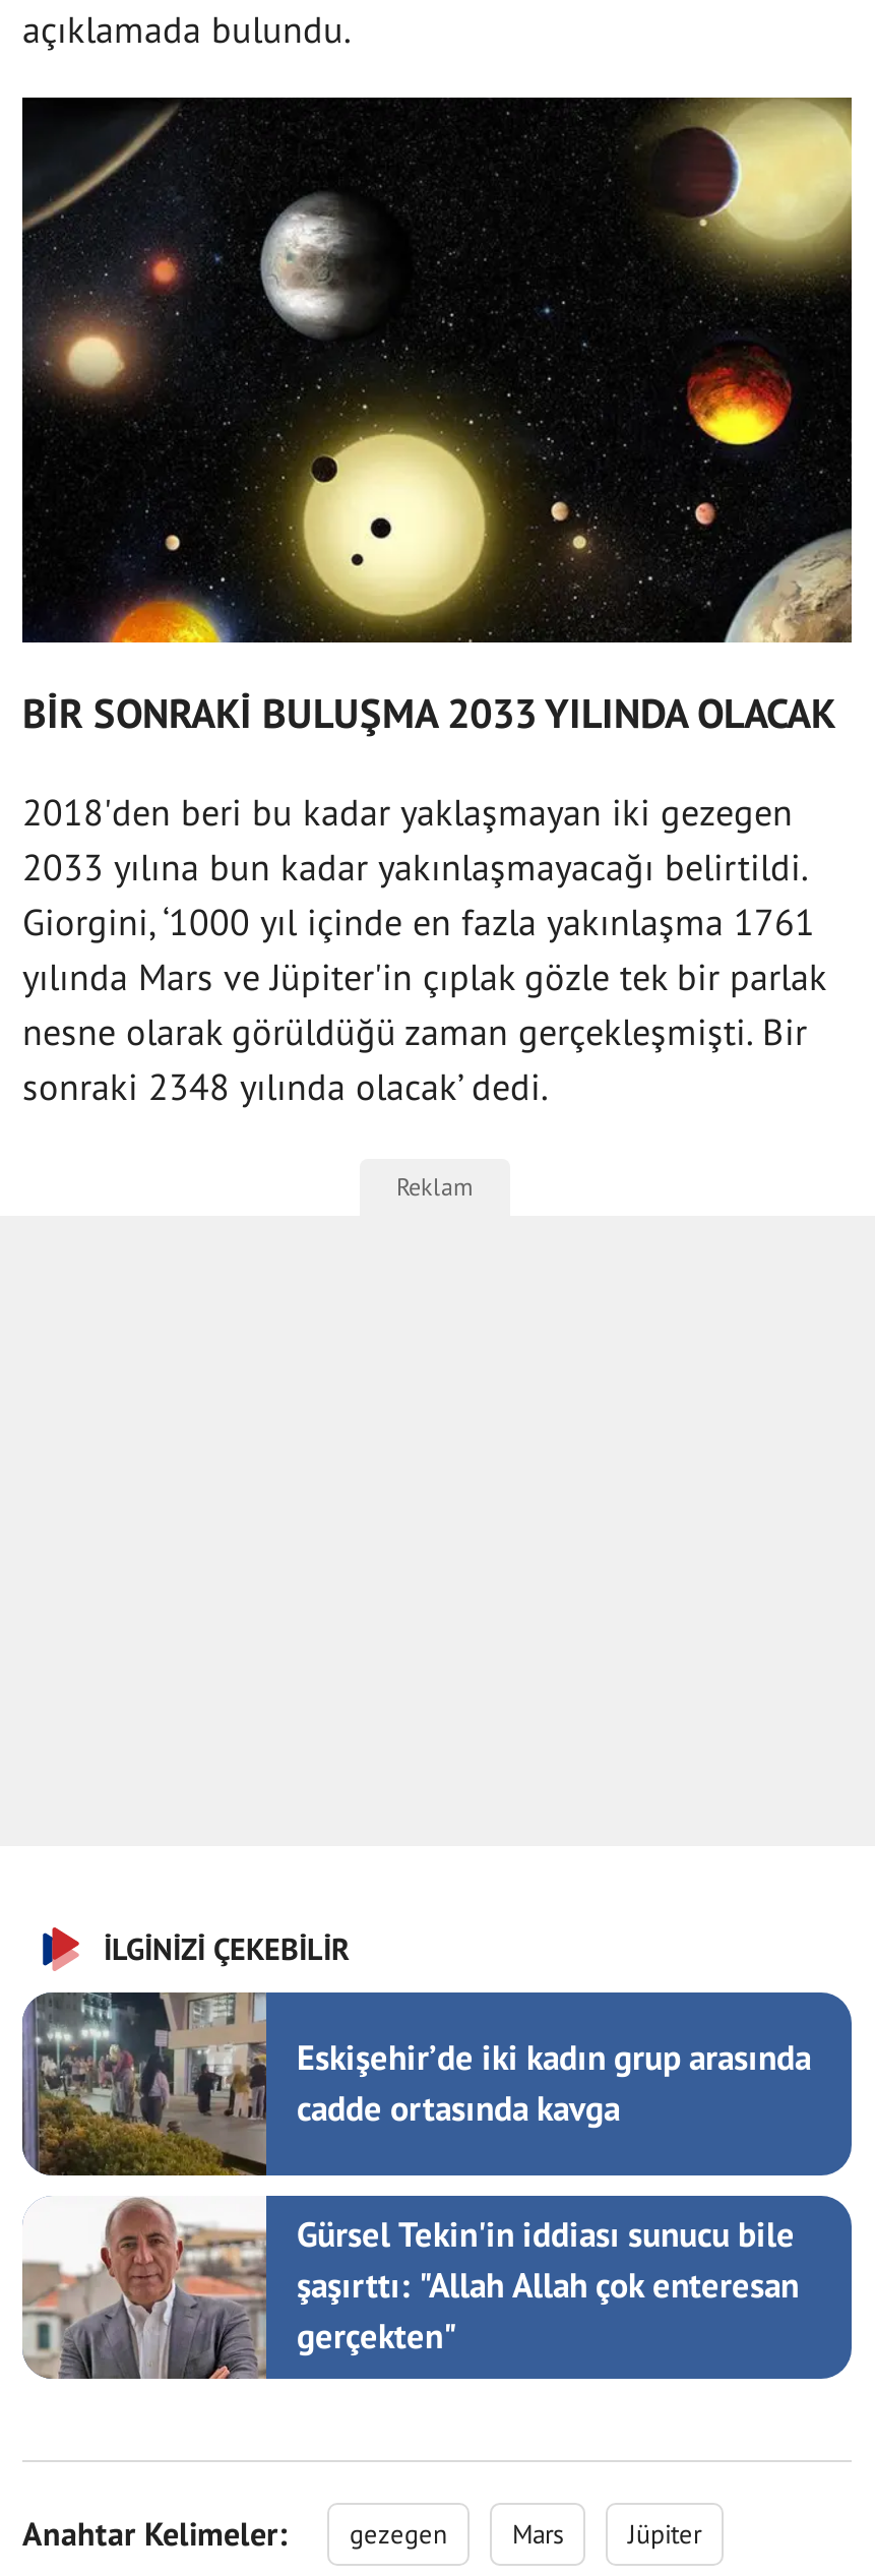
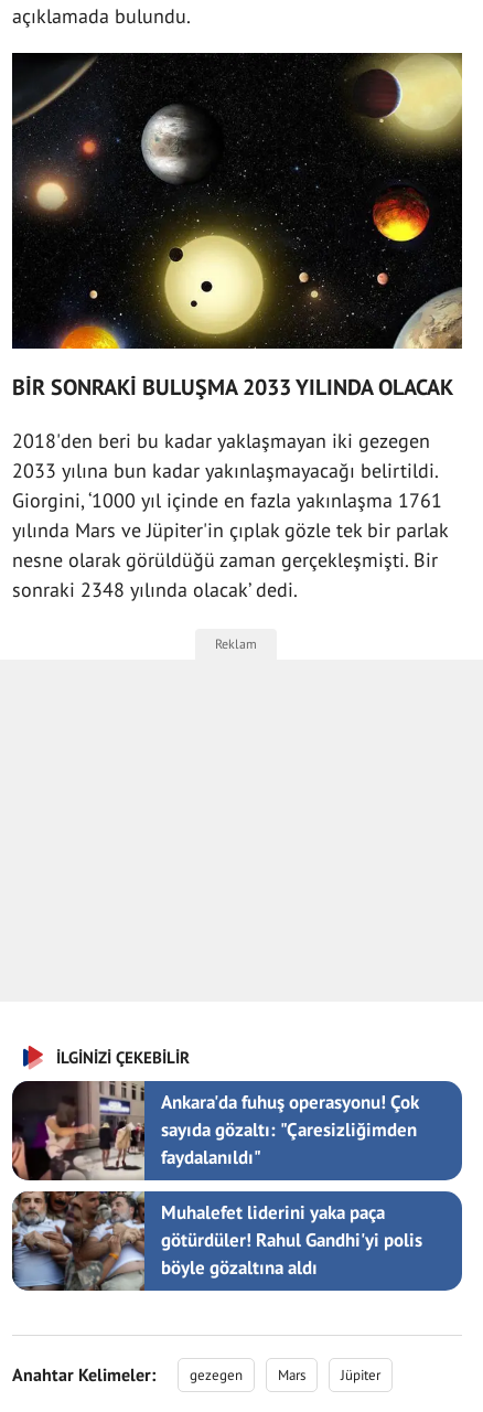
[20,1990,811,2175] [image] | Eskişehir’de iki kadın grup arasında | cadde ortasında kavga -> [11,1081,419,1180] [image] | Ankara'da fuhuş operasyonu! Çok | sayıda gözaltı: "Çaresizliğimden | faydalanıldı"
[22,2196,799,2379] [image] | Gürsel Tekin'in iddiası sunucu bile | şaşırttı: "Allah Allah çok enteresan | gerçekten" -> [11,1190,422,1291] [image] | Muhalefet liderini yaka paça | götürdüler! Rahul Gandhi'yi polis | böyle gözaltına aldı

